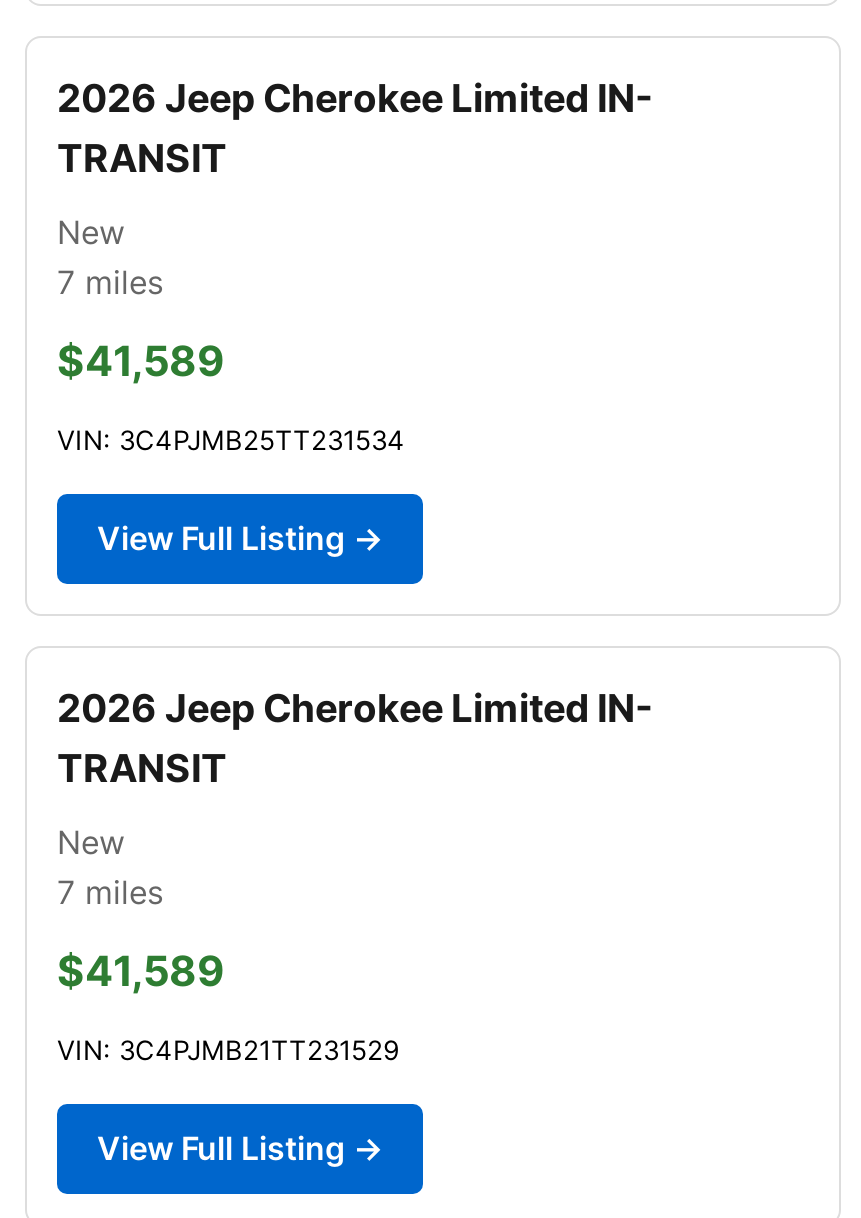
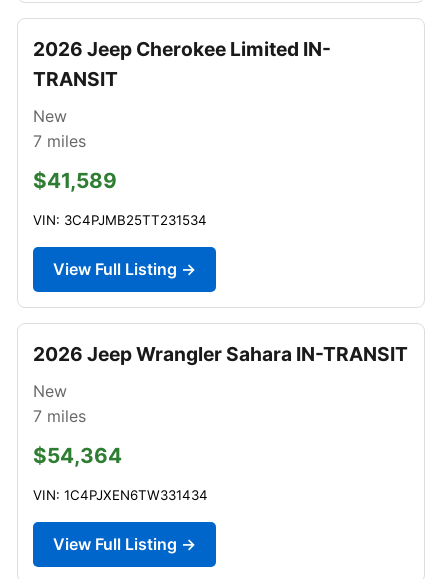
[57,684,653,792] 2026 Jeep Cherokee Limited IN- | TRANSIT -> [33,342,408,366] 2026 Jeep Wrangler Sahara IN-TRANSIT
[57,946,225,996] $41,589 -> [33,443,122,468] $54,364
[57,1034,399,1066] VIN: 3C4PJMB21TT231529 -> [33,487,208,503] VIN: 1C4PJXEN6TW331434

